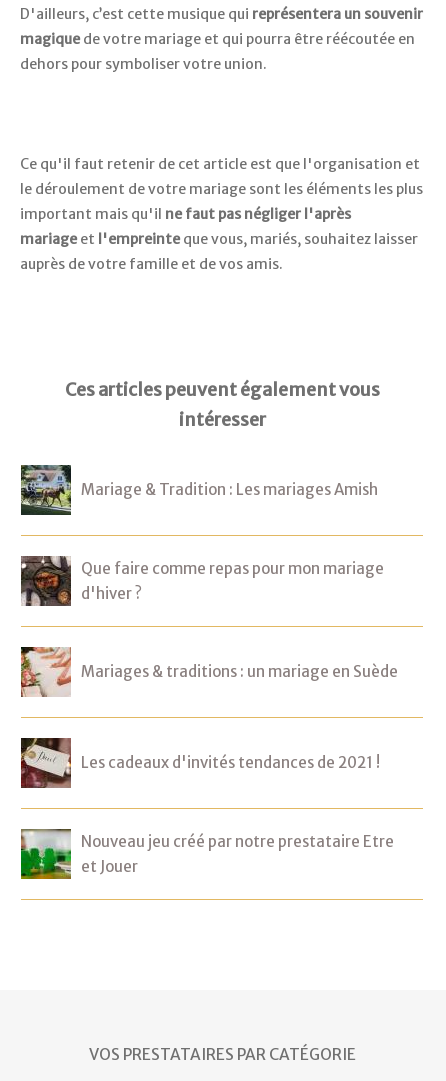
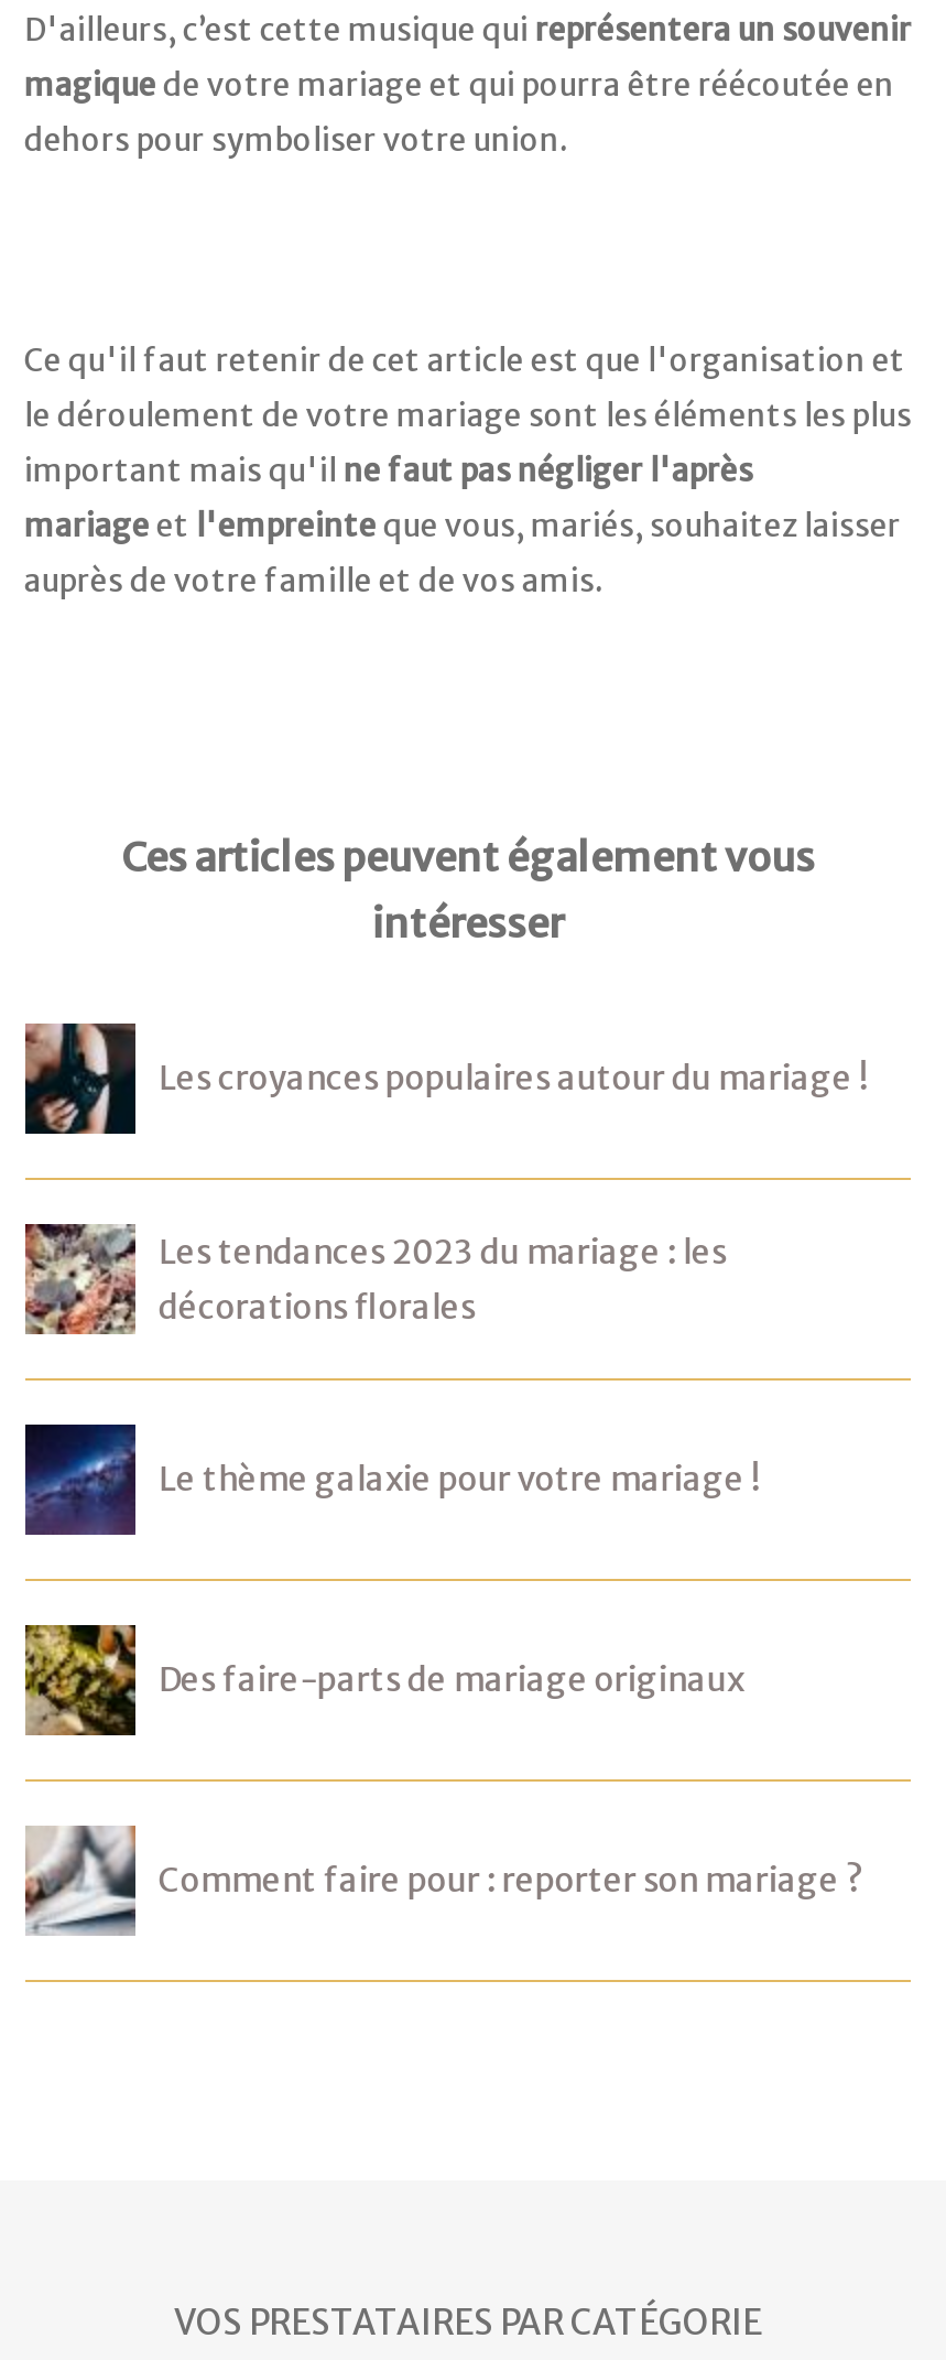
[20,464,378,516] [image] | Mariage & Tradition : Les mariages Amish -> [23,1021,868,1136] [image] | Les croyances populaires autour du mariage !
[21,555,384,607] [image] | Que faire comme repas pour mon mariage | d'hiver ? -> [23,1224,727,1336] [image] | Les tendances 2023 du mariage : les | décorations florales
[20,646,398,698] [image] | Mariages & traditions : un mariage en Suède -> [23,1422,760,1537] [image] | Le thème galaxie pour votre mariage !
[20,737,380,789] [image] | Les cadeaux d'invités tendances de 2021 ! -> [23,1623,744,1737] [image] | Des faire-parts de mariage originaux
[20,828,394,880] [image] | Nouveau jeu créé par notre prestataire Etre | et Jouer -> [23,1826,861,1936] [image] | Comment faire pour : reporter son mariage ?

